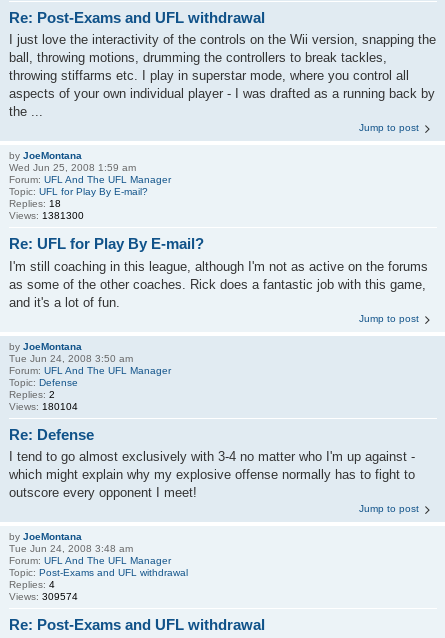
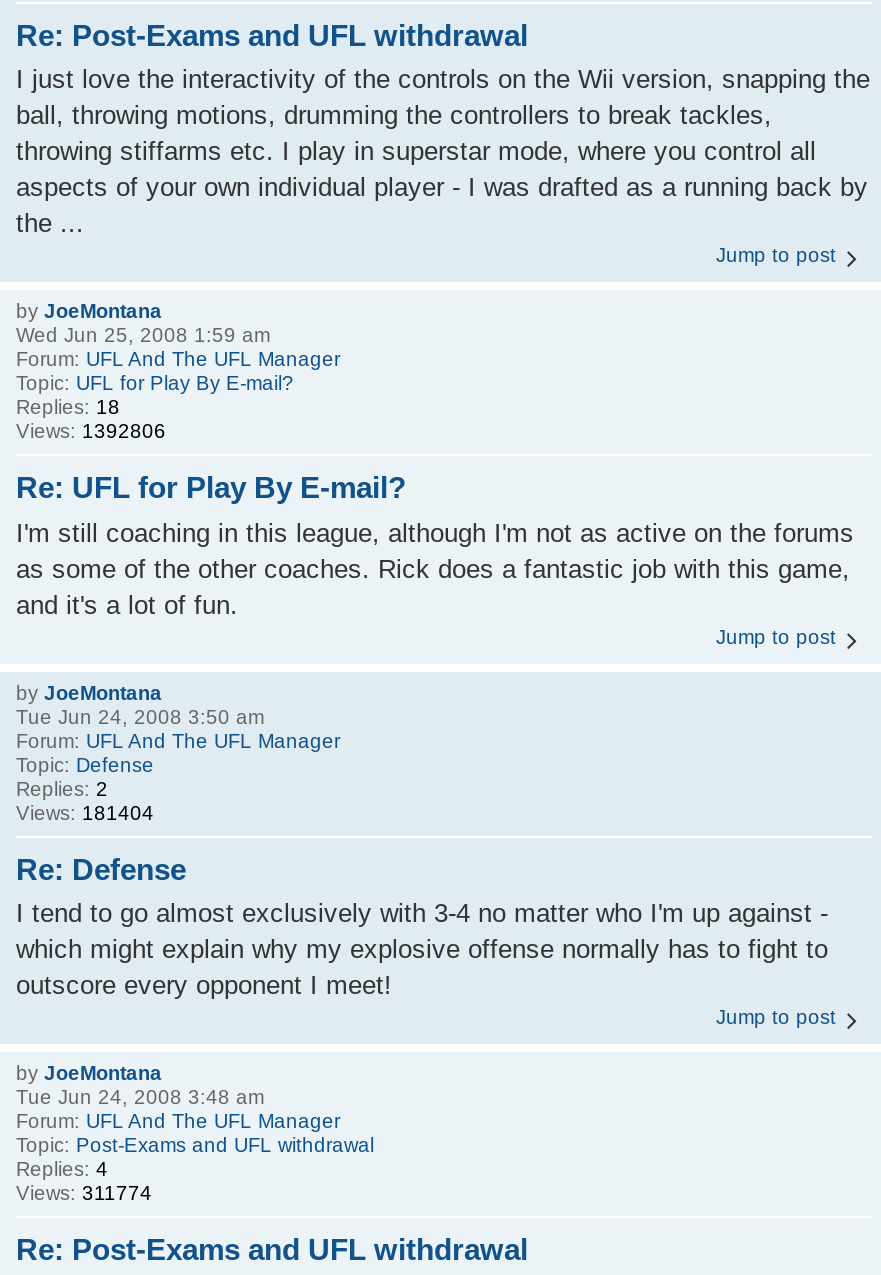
[9,210,84,221] Views: 1381300 -> [16,420,166,442] Views: 1392806
[9,400,78,411] Views: 180104 -> [16,801,154,823] Views: 181404
[9,591,78,602] Views: 309574 -> [16,1182,152,1204] Views: 311774

